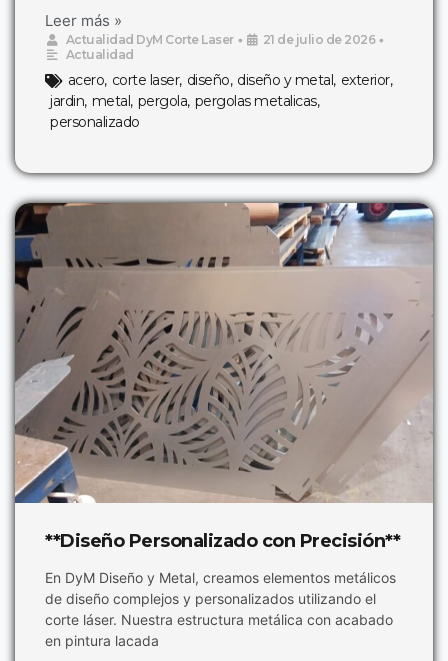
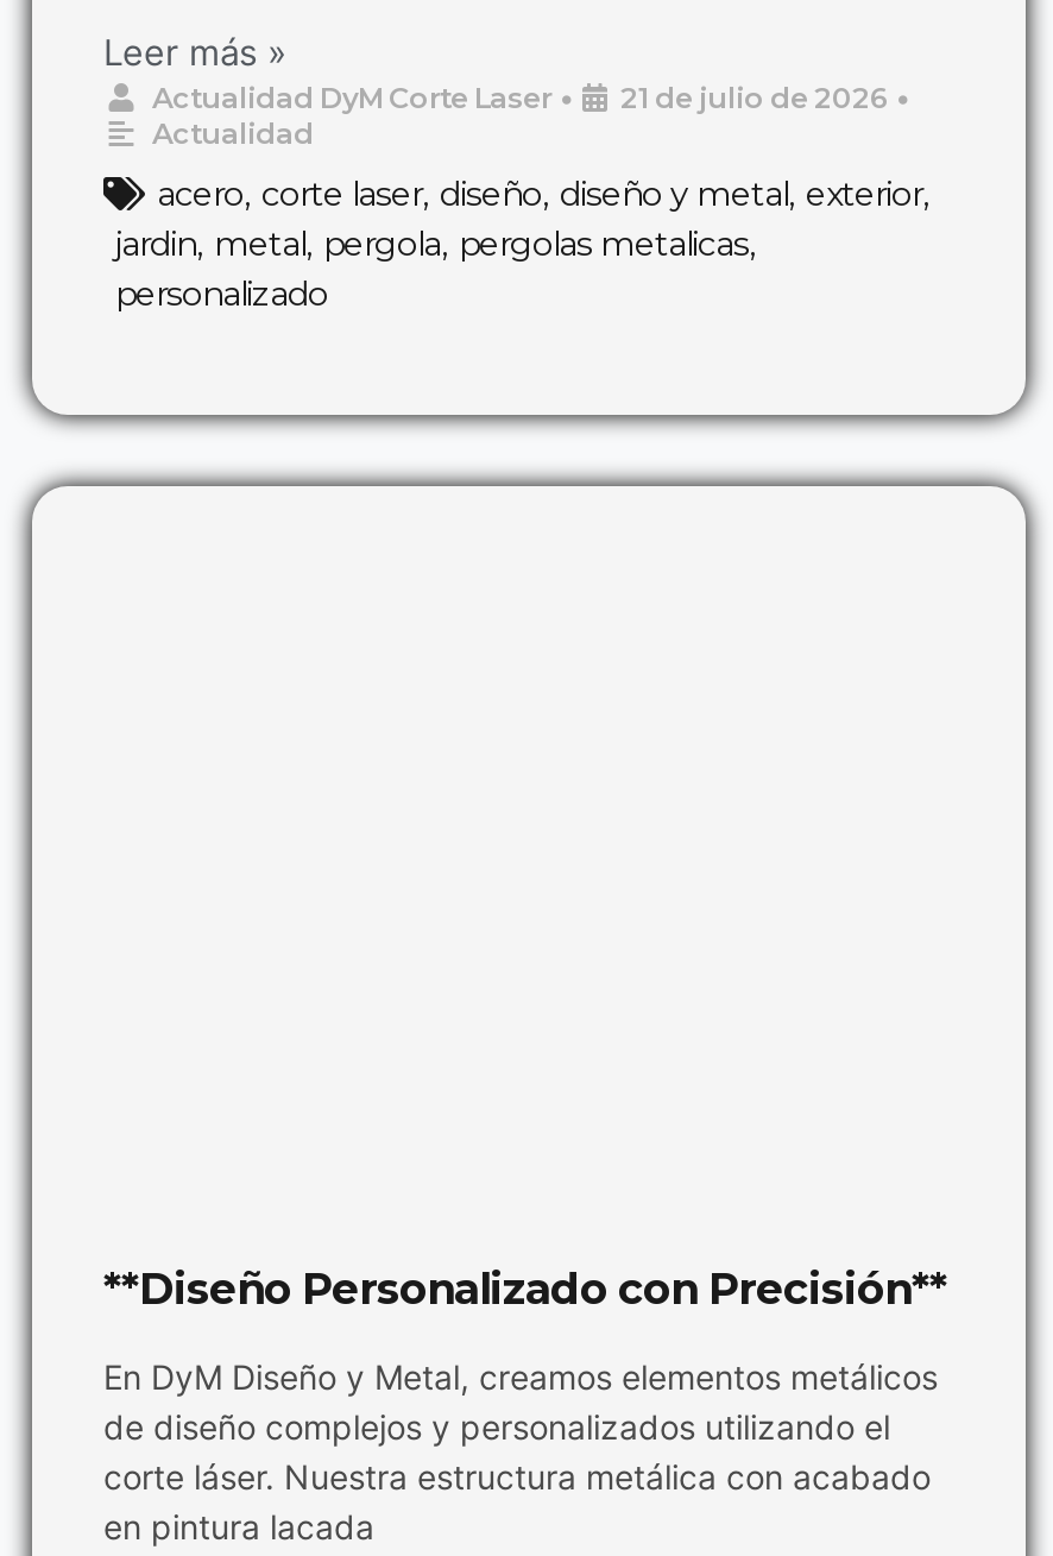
[14,202,433,504] [image] -> none

